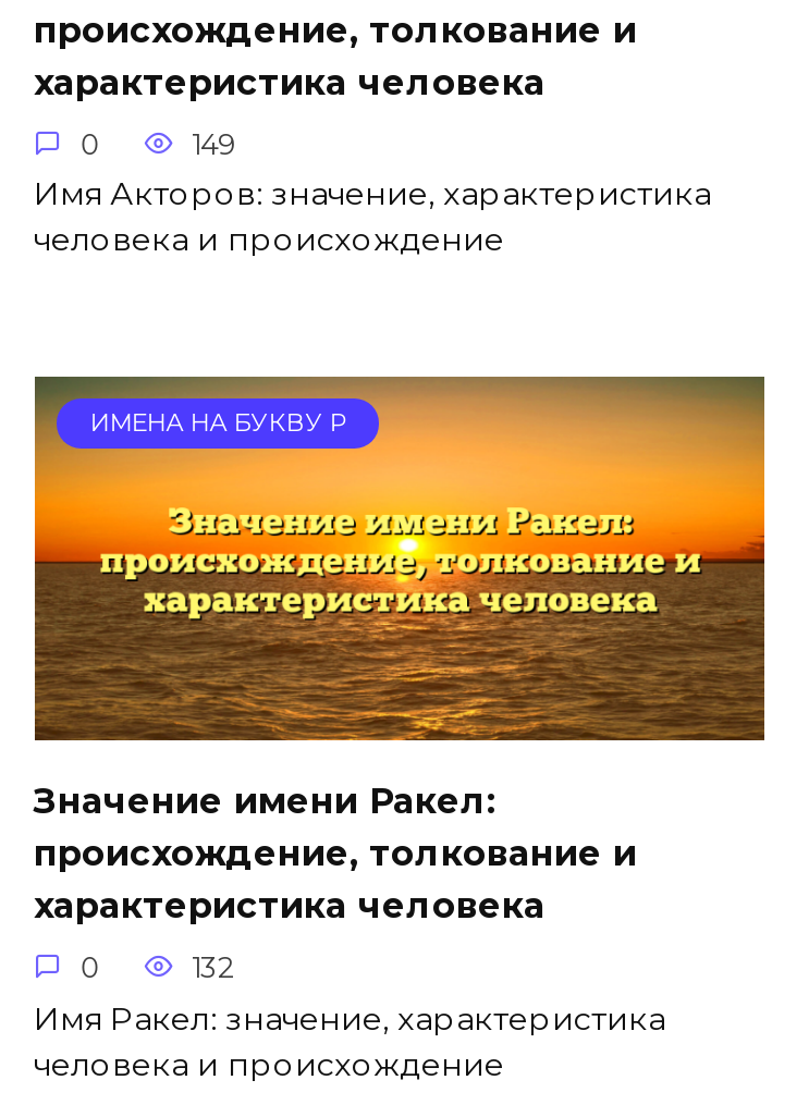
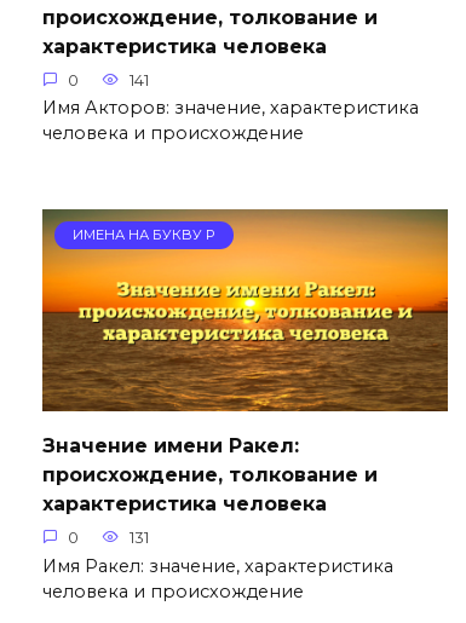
[192,128,235,160] 149 -> [130,71,149,89] 141
[192,951,233,984] 132 -> [130,528,149,547] 131

